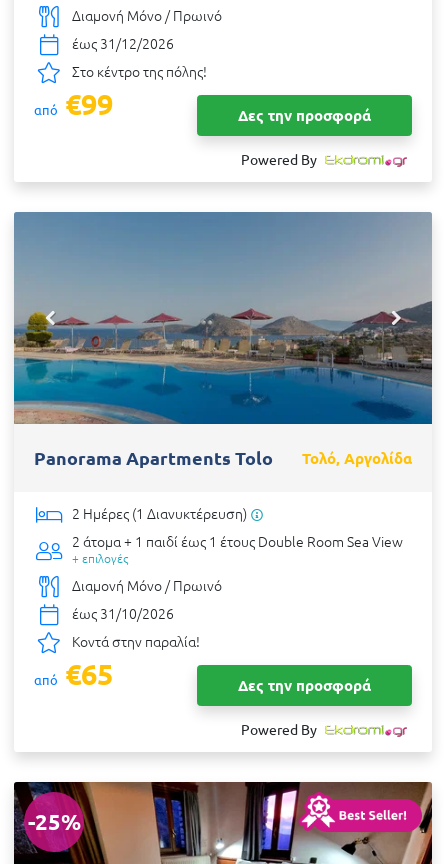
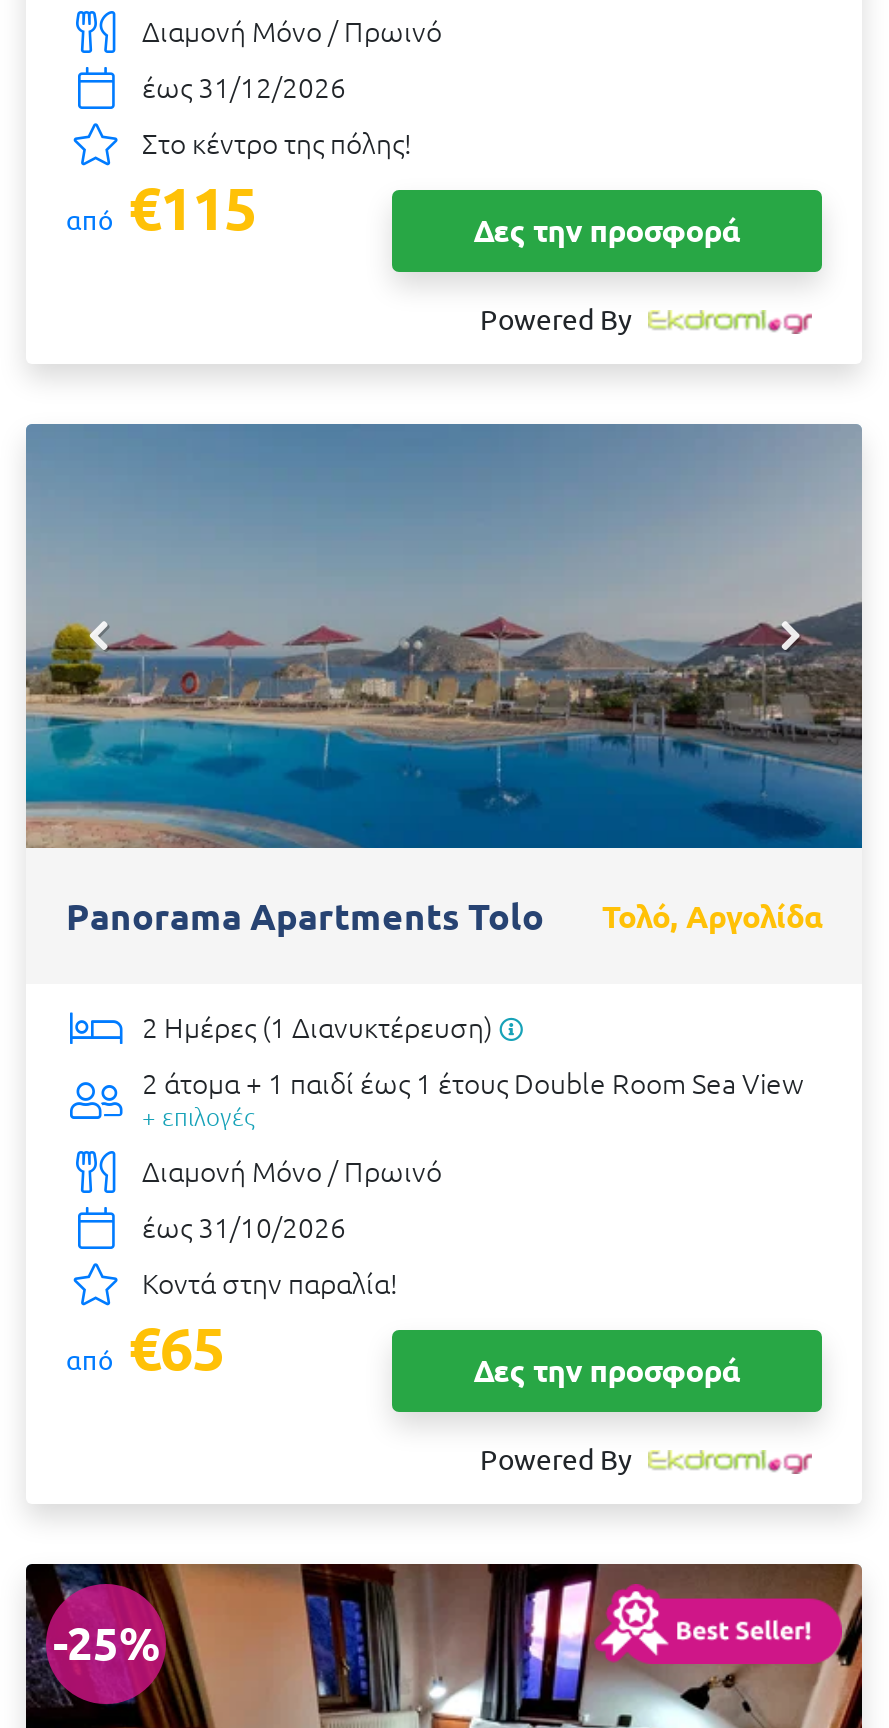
[34,86,113,122] από €99 -> [66,172,256,244] από €115

